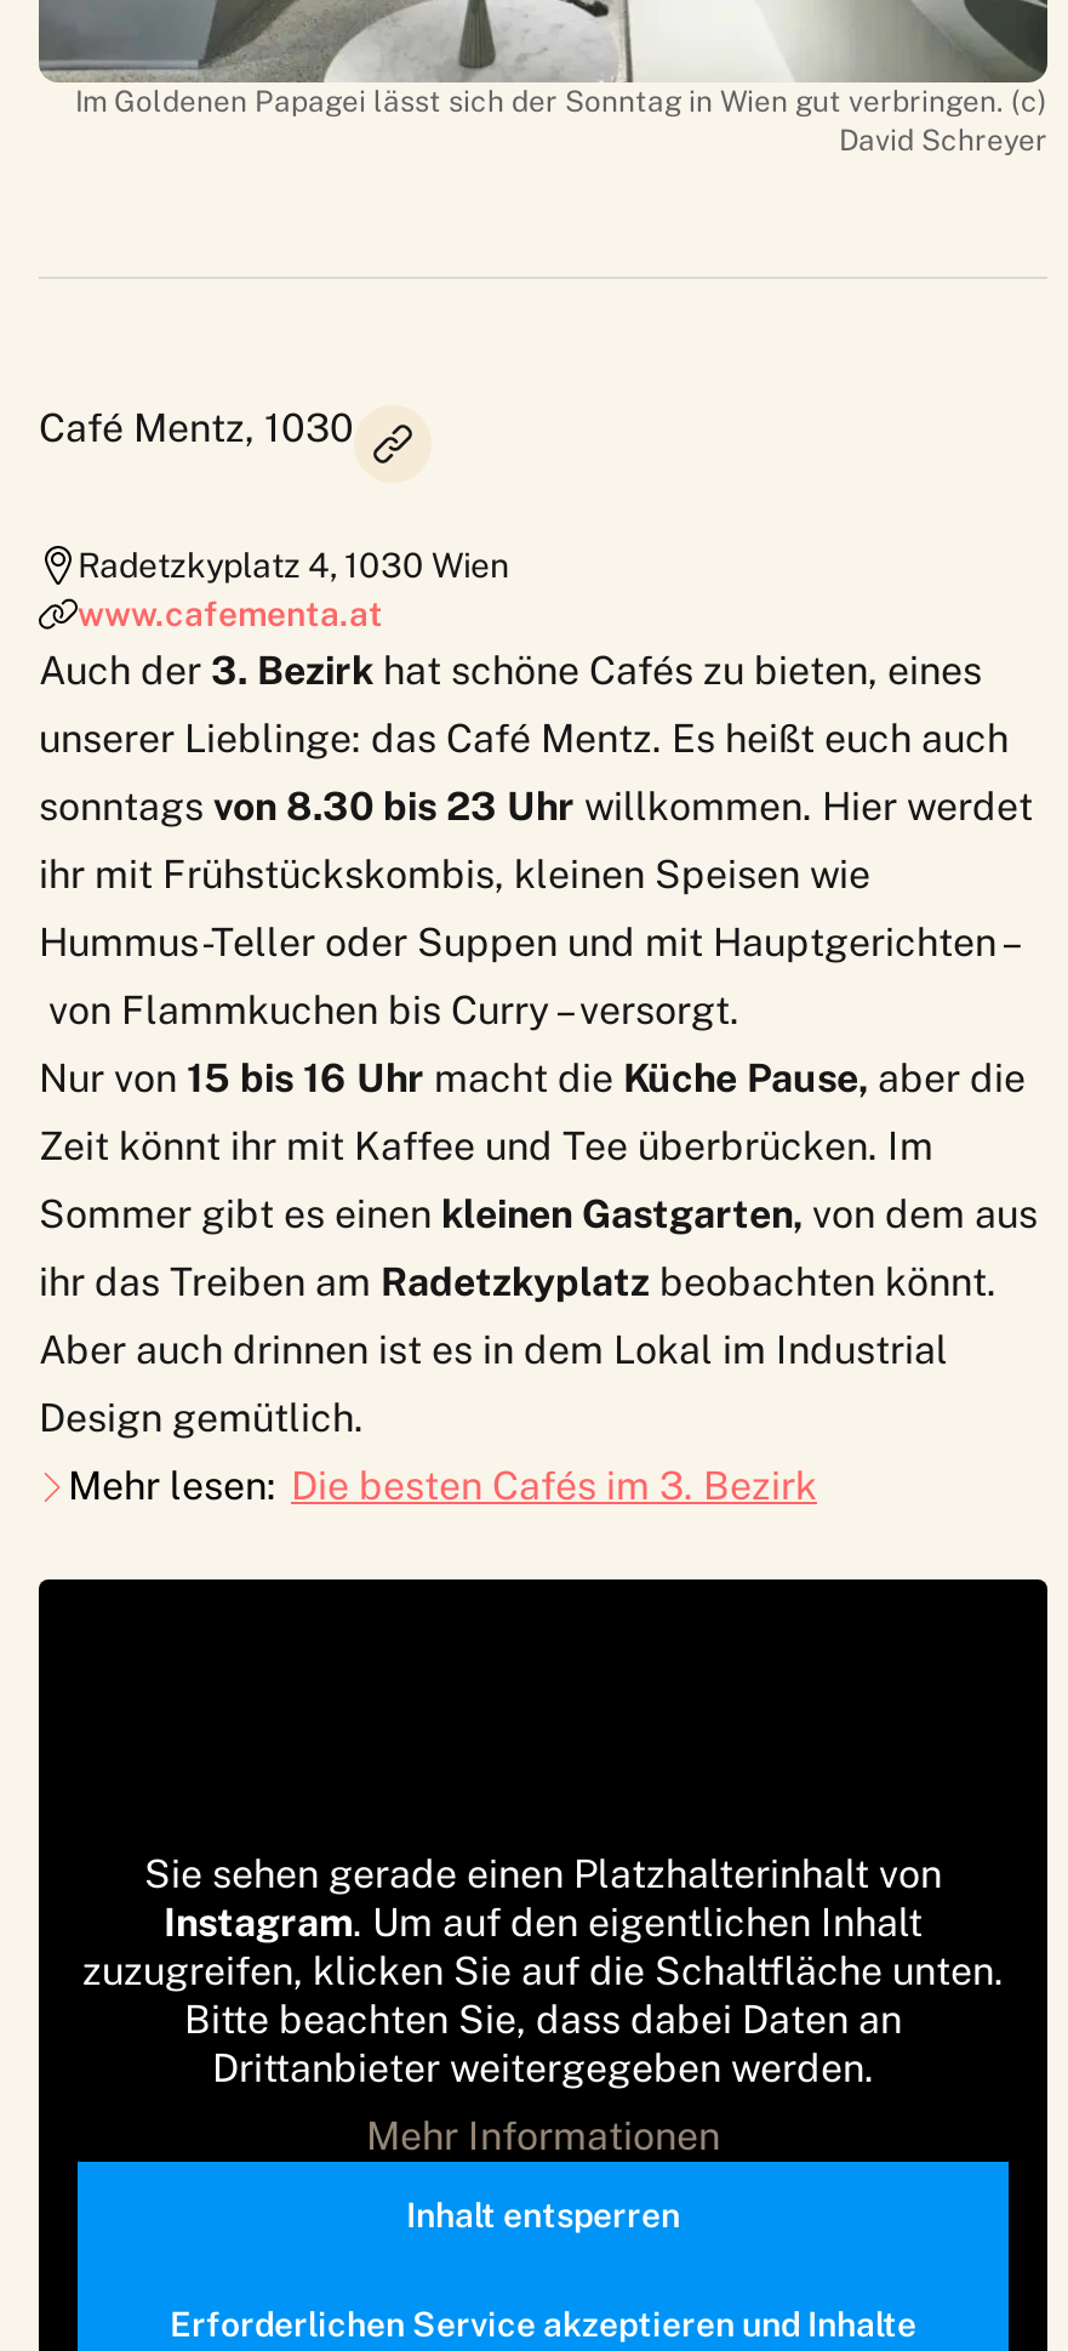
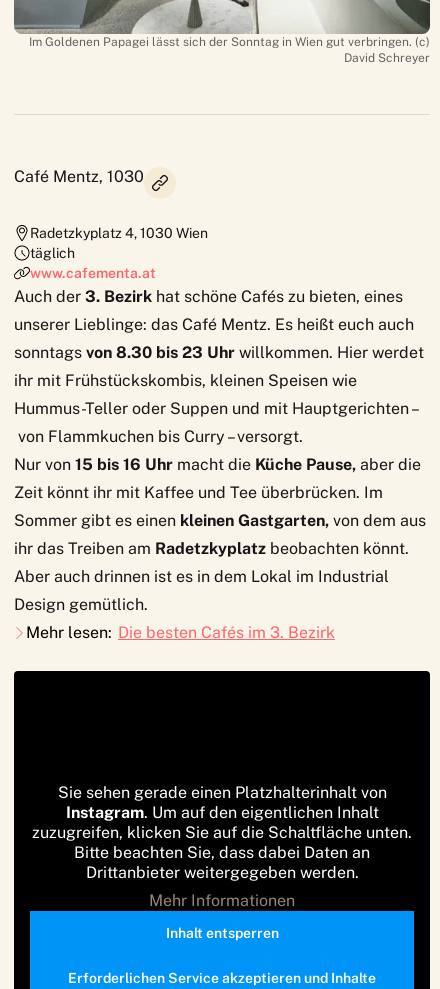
none -> [30,245,75,261] täglich

